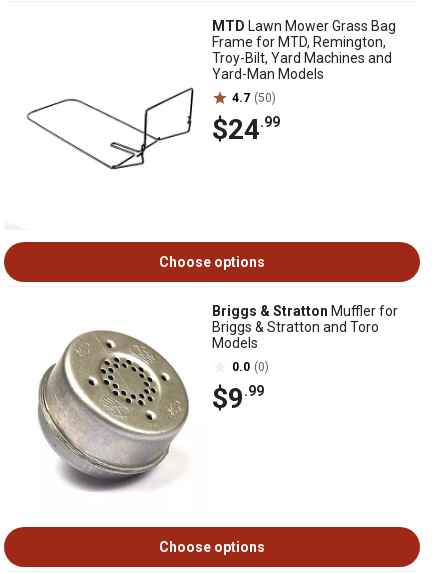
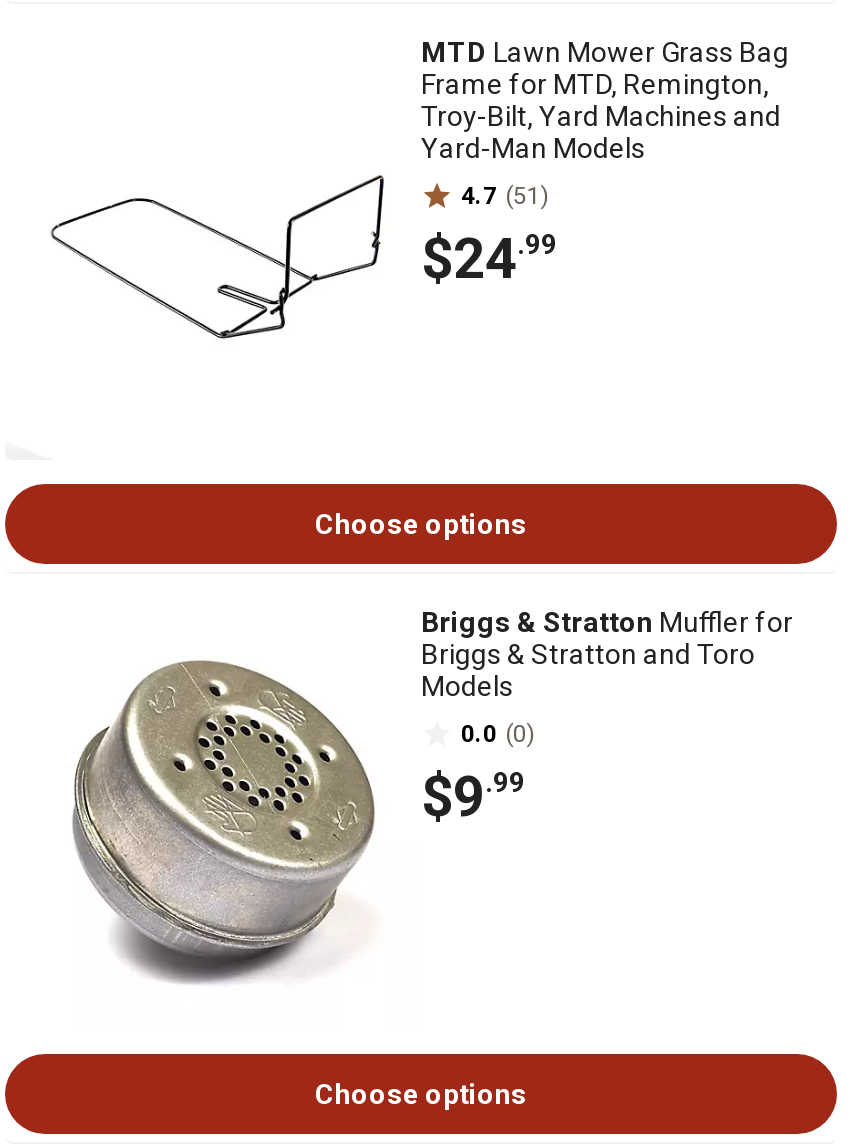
[232,91,276,105] 4.7 (50) -> [461,182,549,210] 4.7 (51)

